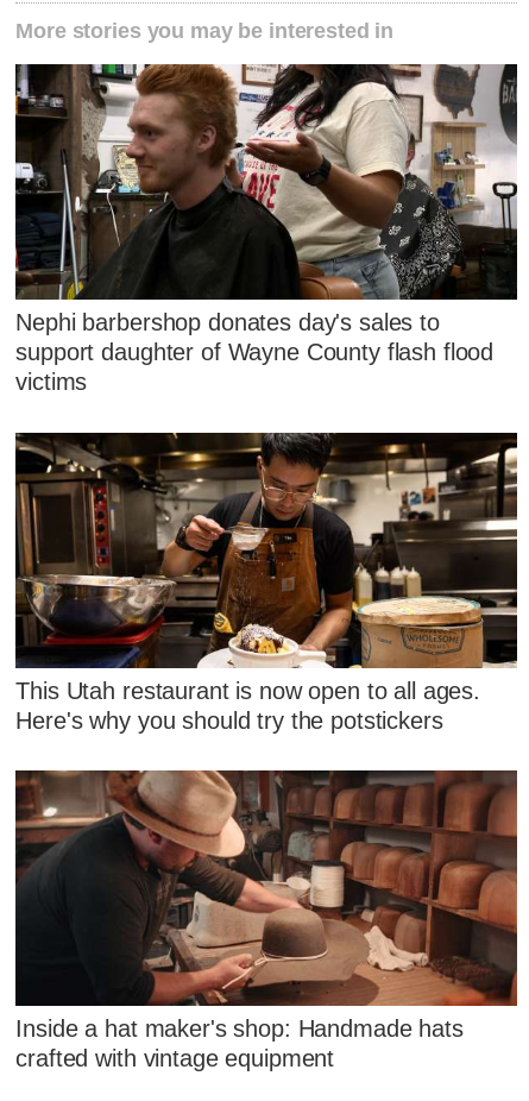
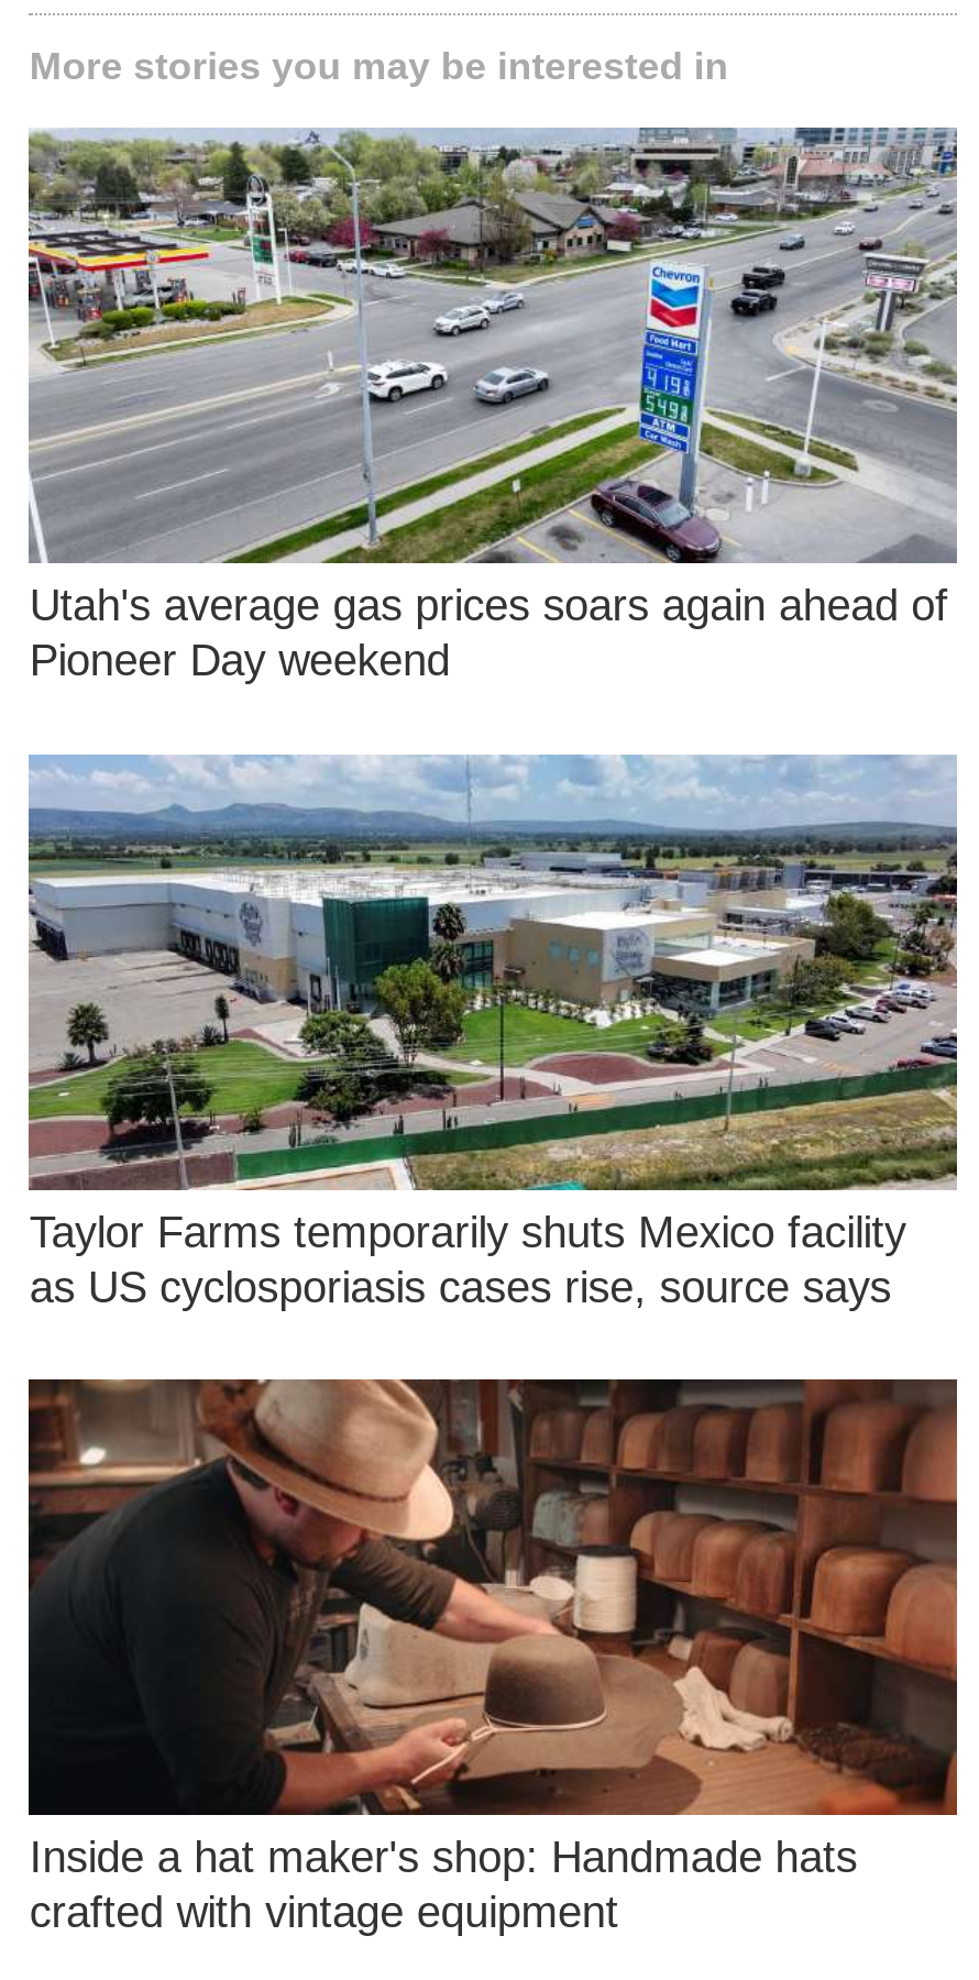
[14,63,517,395] [image] | Nephi barbershop donates day's sales to | support daughter of Wayne County flash flood | victims -> [26,125,957,684] [image] | Utah's average gas prices soars again ahead of | Pioneer Day weekend
[14,432,518,733] [image] | This Utah restaurant is now open to all ages. | Here's why you should try the potstickers -> [26,755,959,1311] [image] | Taylor Farms temporarily shuts Mexico facility | as US cyclosporiasis cases rise, source says

